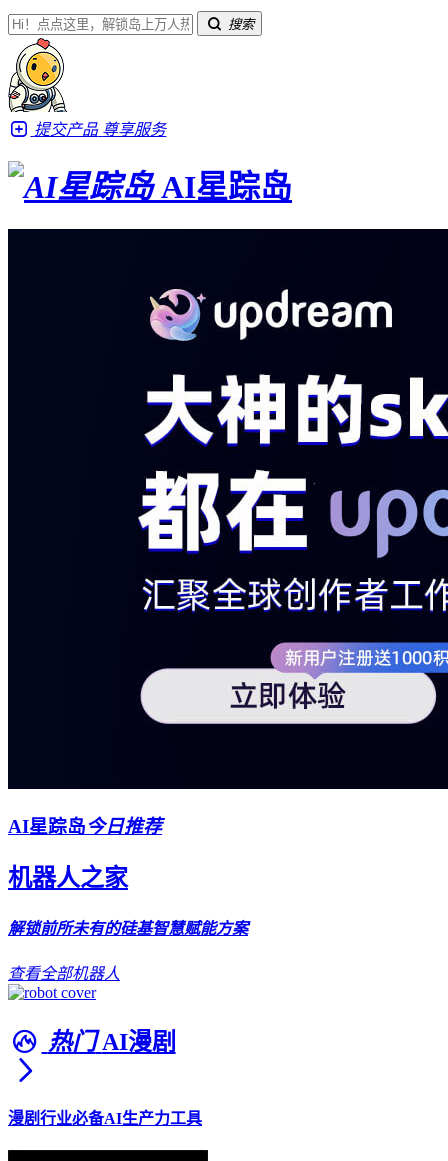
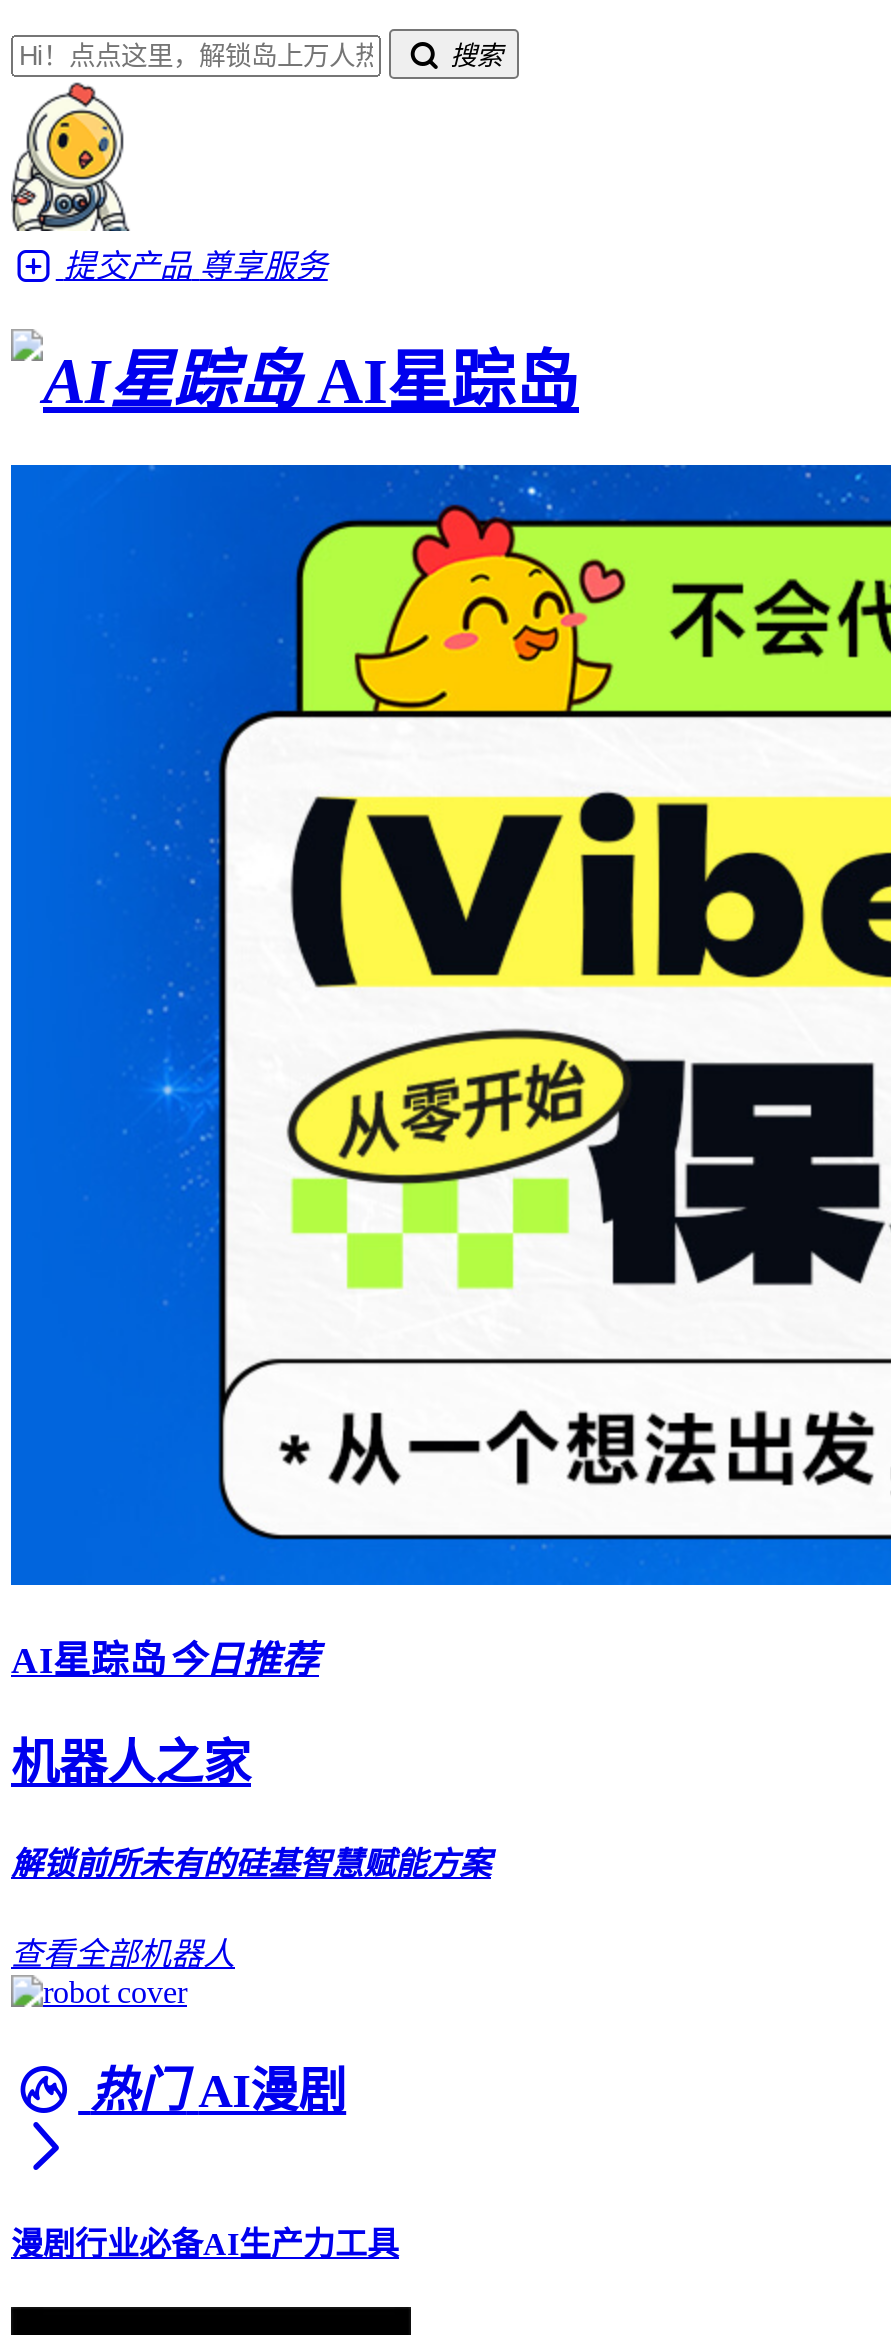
[7,228,445,790] [image] -> [9,463,885,1587] [image]

